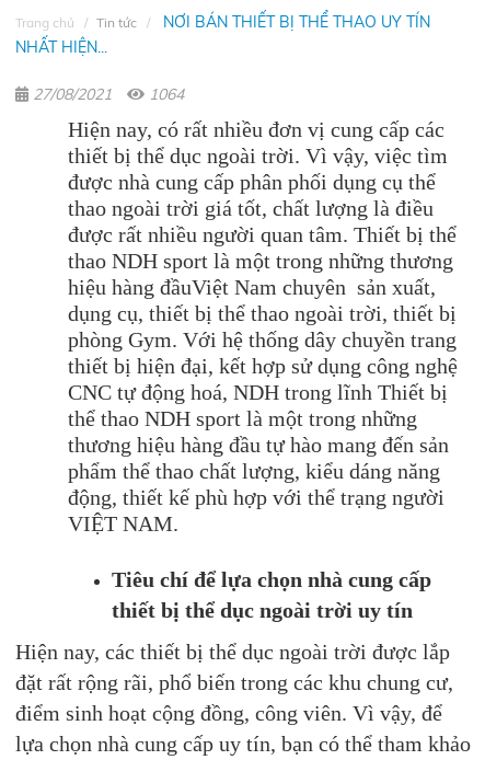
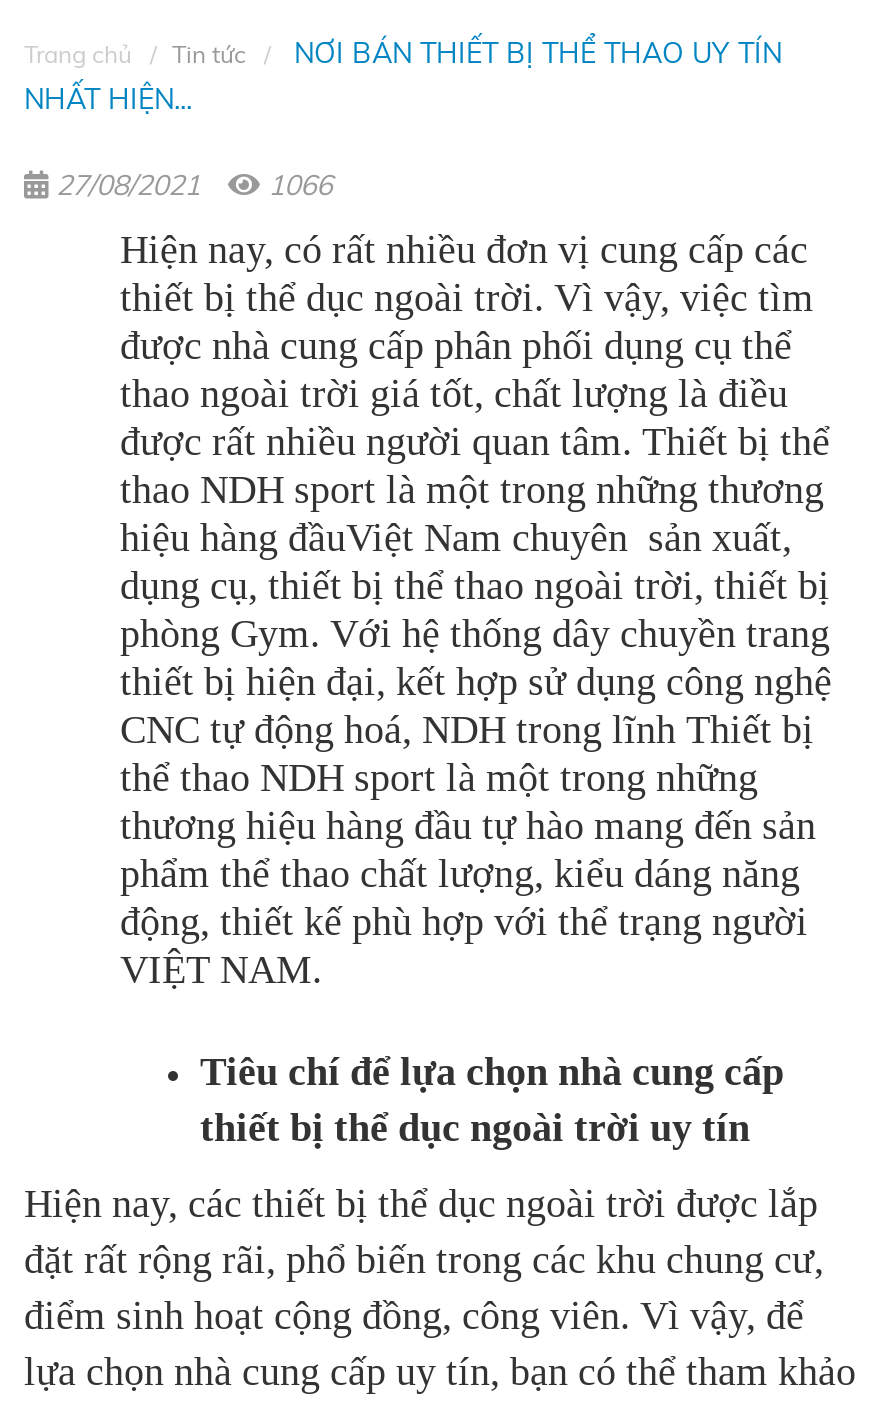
[28,84,184,103] 27/08/2021 1064 -> [48,166,332,202] 27/08/2021 1066

